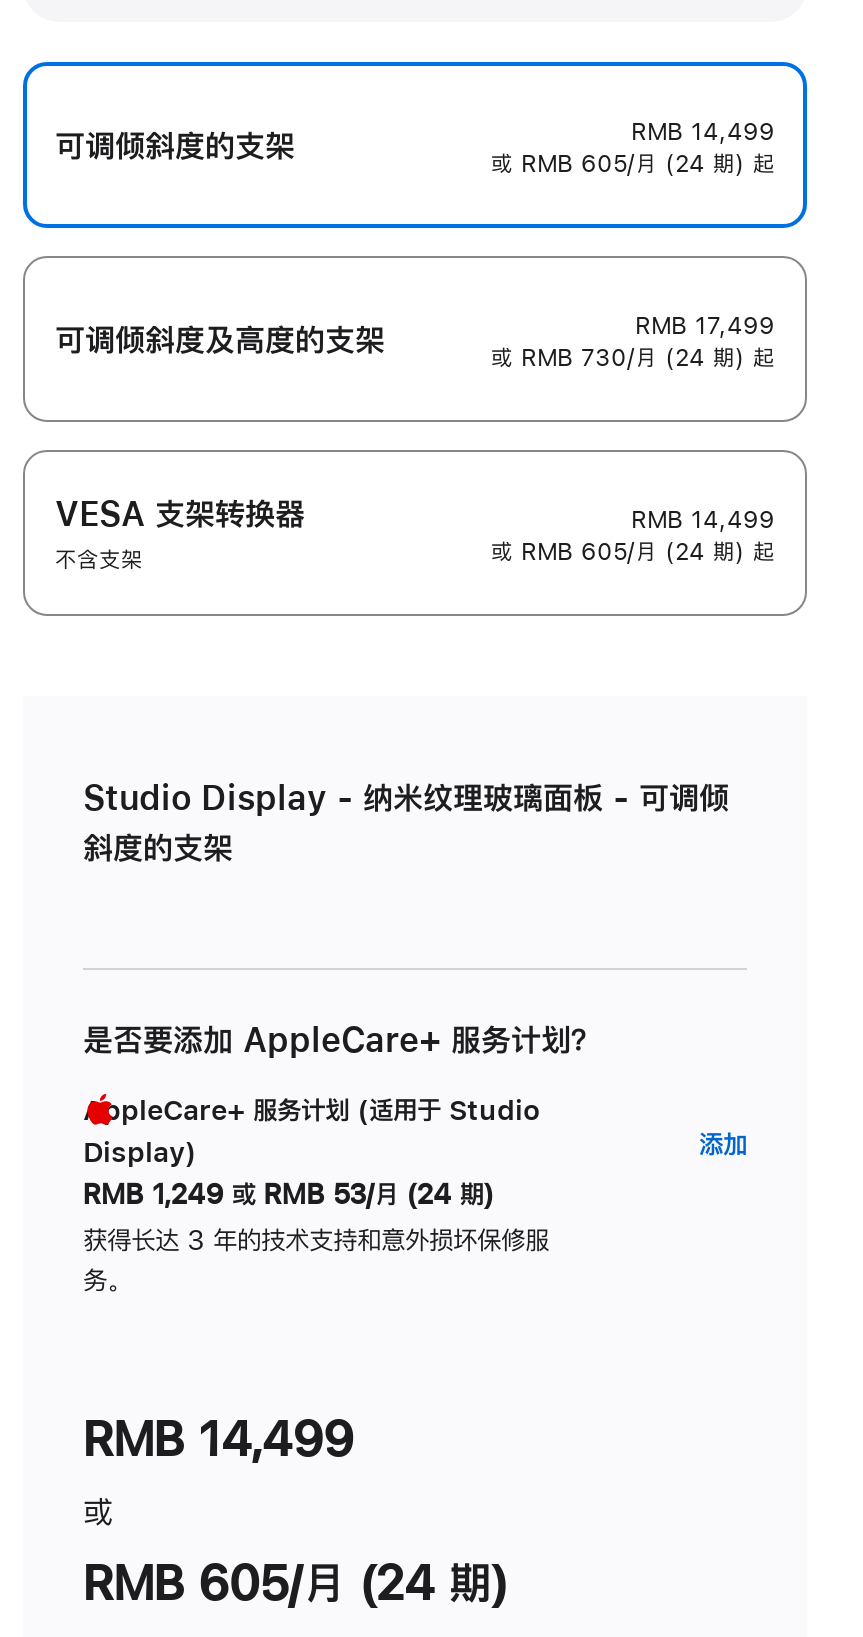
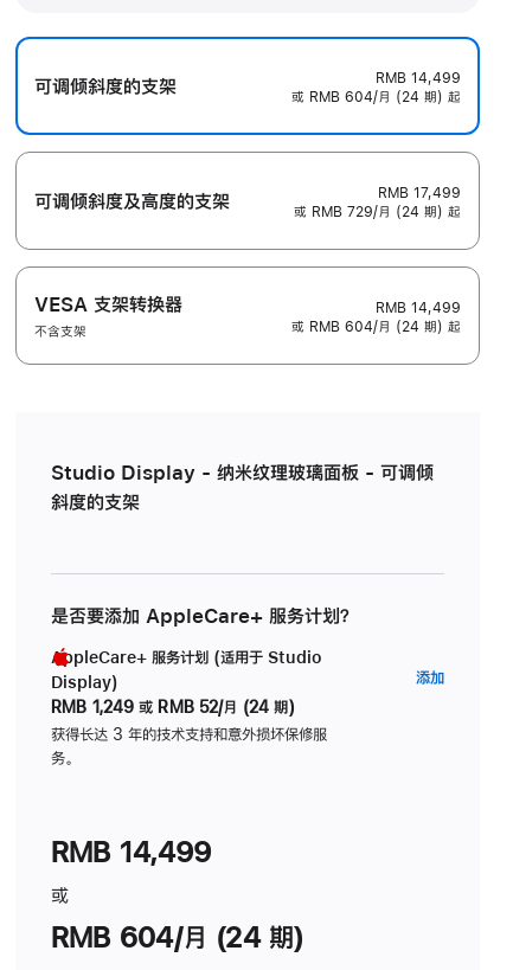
[491,152,775,176] 或 RMB 605/月 (24 期) 起 -> [291,90,461,104] 或 RMB 604/月 (24 期) 起
[491,346,775,370] 或 RMB 730/月 (24 期) 起 -> [294,205,461,219] 或 RMB 729/月 (24 期) 起
[491,540,775,564] 或 RMB 605/月 (24 期) 起 -> [291,320,461,334] 或 RMB 604/月 (24 期) 起
[83,1181,494,1209] RMB 1,249 或 RMB 53/月 (24 期) -> [51,699,295,716] RMB 1,249 或 RMB 52/月 (24 期)
[83,1559,508,1607] RMB 605/月 (24 期) -> [51,923,304,951] RMB 604/月 (24 期)

